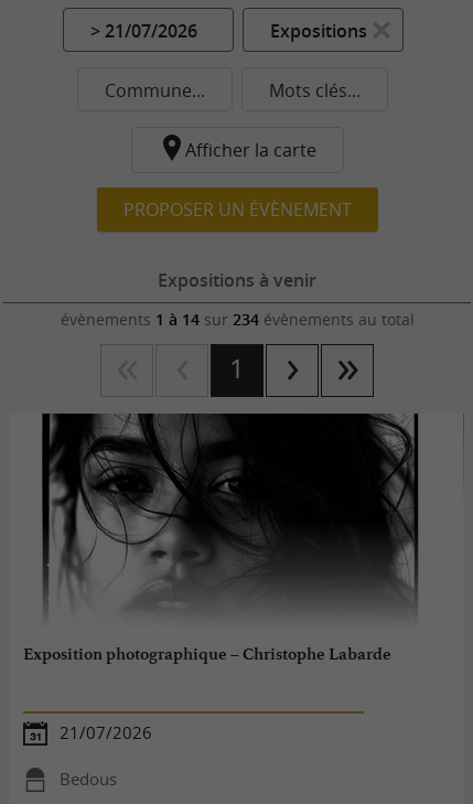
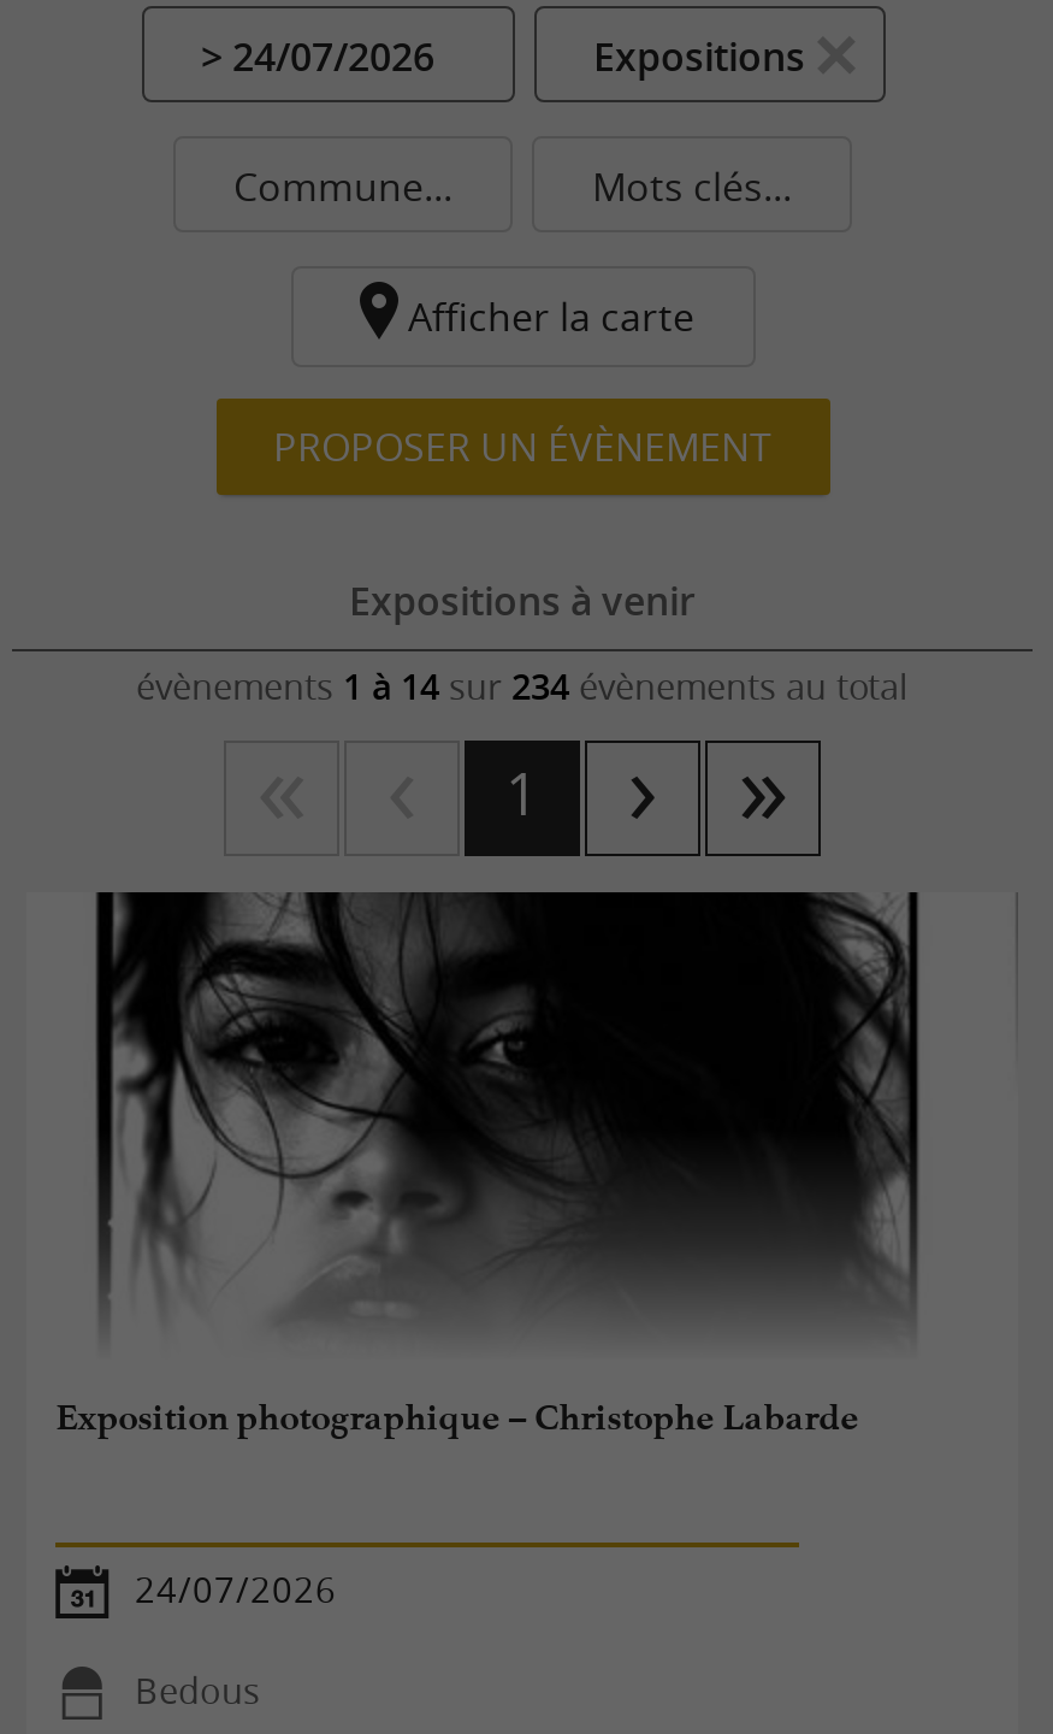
[90,19,197,43] > 21/07/2026 -> [201,30,434,83] > 24/07/2026
[60,722,152,743] 21/07/2026 -> [135,1566,337,1612] 24/07/2026

